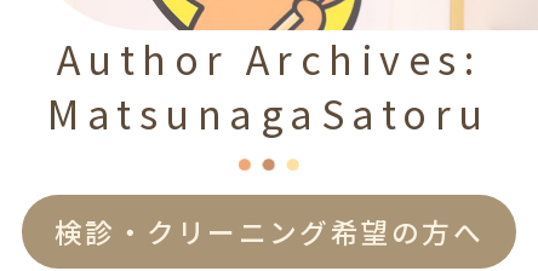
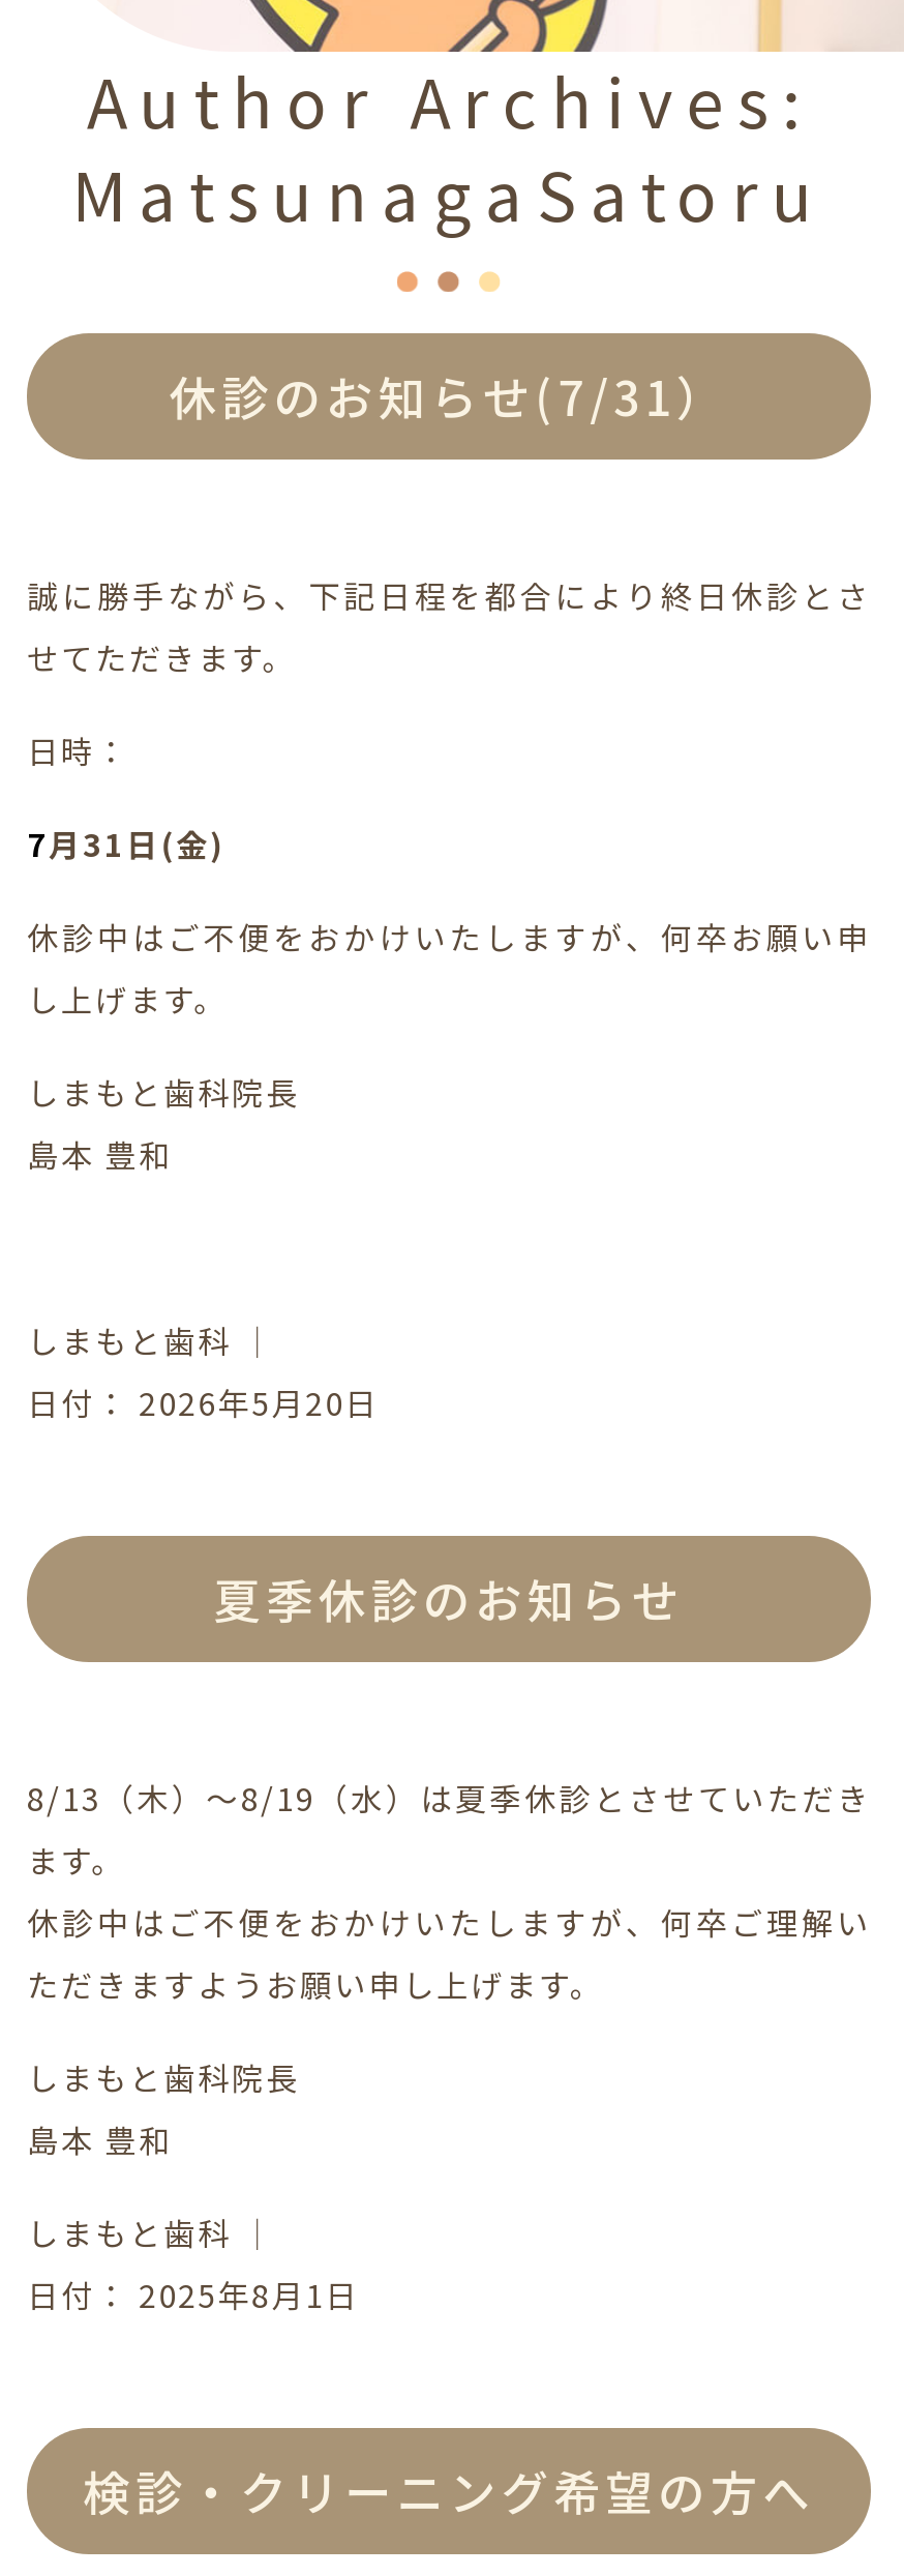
none -> [27,361,871,1176] 休診のお知らせ(7/31） | 誠に勝手ながら、下記日程を都合により終日休診とさ | せてただきます。 | 日時： | 7月31日(金) | 休診中はご不便をおかけいたしますが、何卒お願い申 | し上げます。 | しまもと歯科院長 | 島本 豊和
none -> [27,1317,871,2317] しまもと歯科｜ | 日付：2026年5月20日 | 夏季休診のお知らせ | 8/13（木）～8/19（水）は夏季休診とさせていただき | ます。 | 休診中はご不便をおかけいたしますが、何卒ご理解い | ただきますようお願い申し上げます。 | しまもと歯科院長 | 島本 豊和 | しまもと歯科｜ | 日付：2025年8月1日

